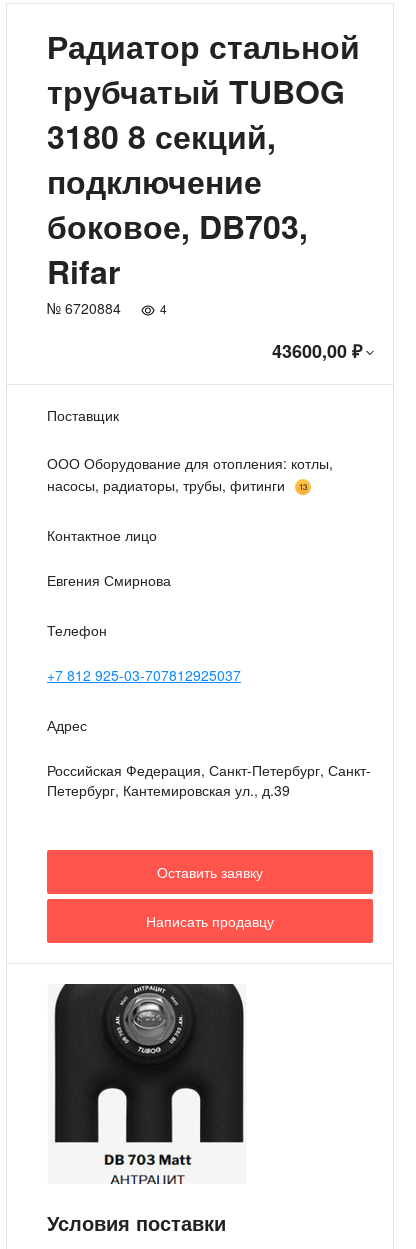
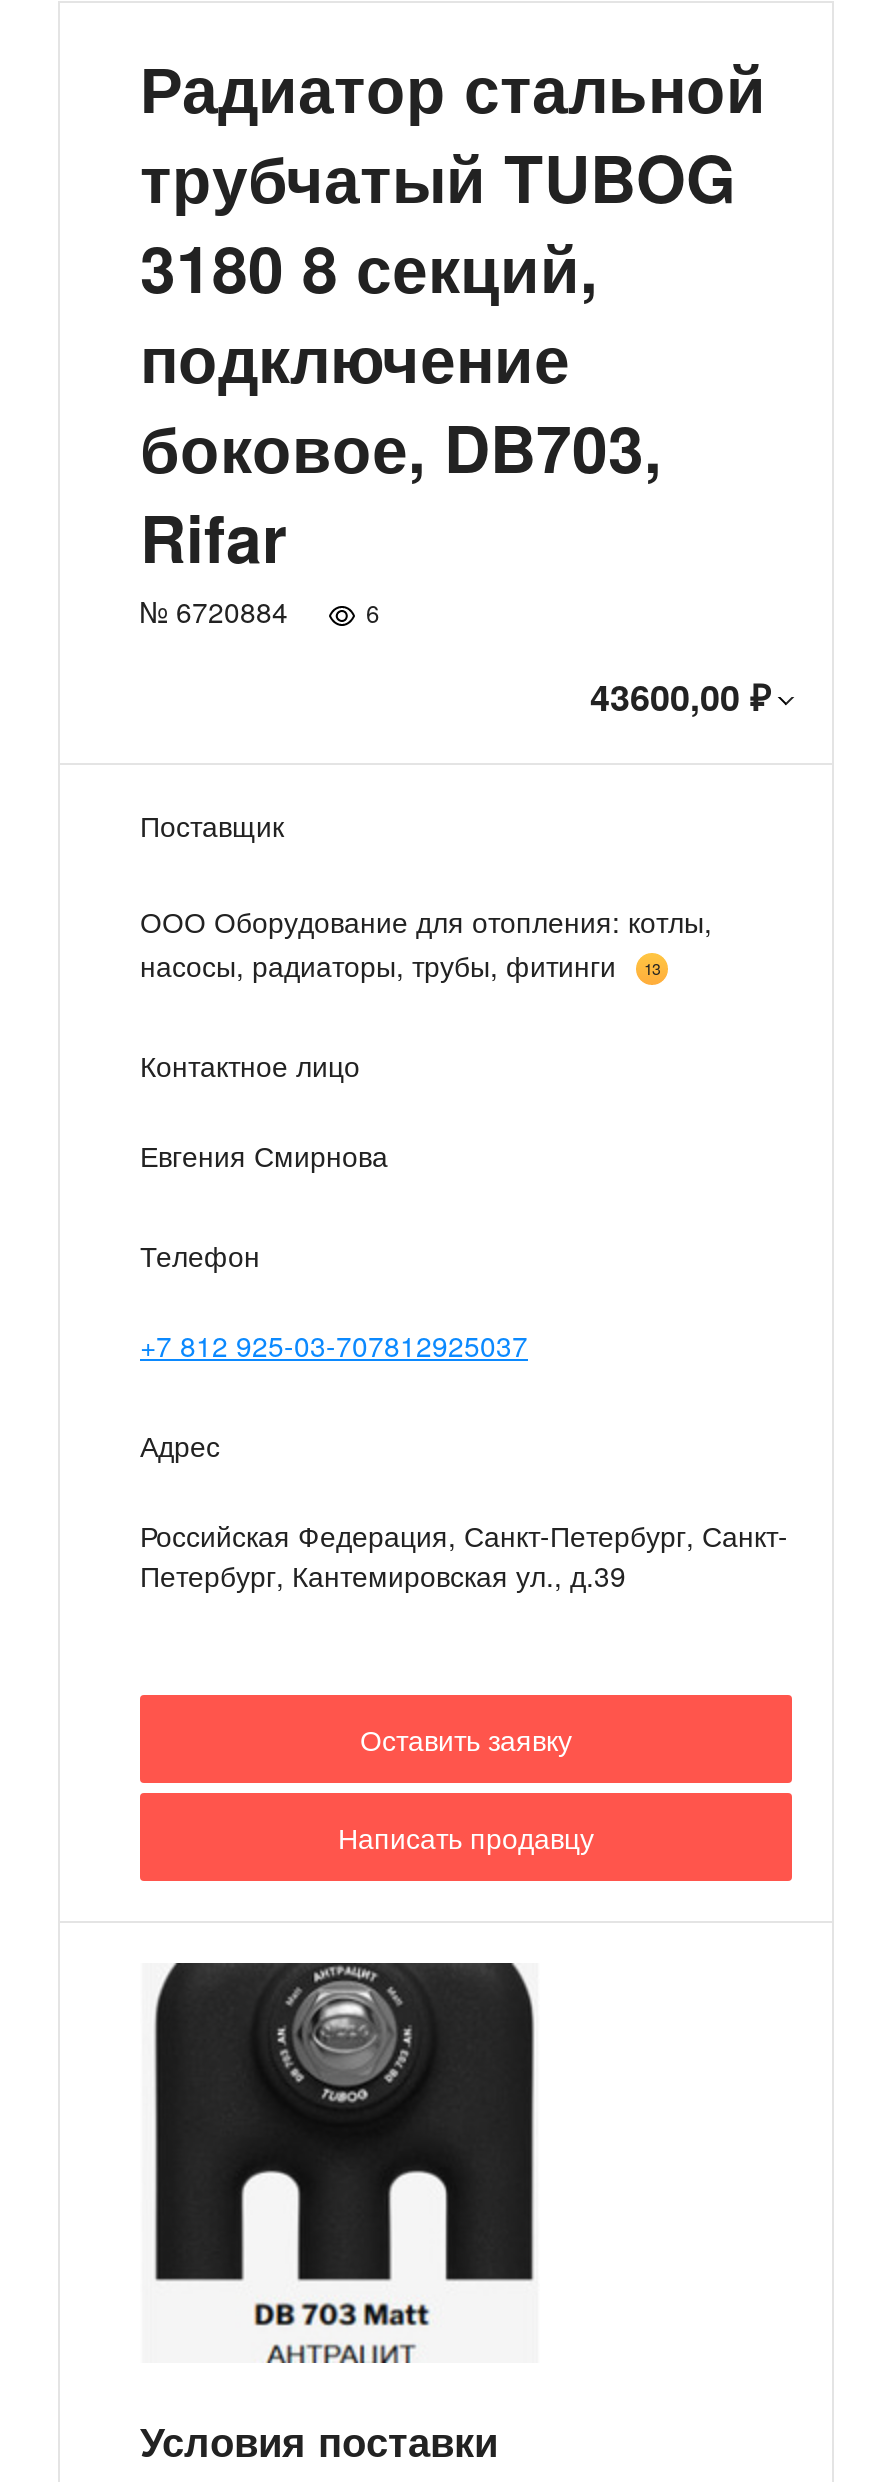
[160,300,167,317] 4 -> [366,595,380,629] 6

